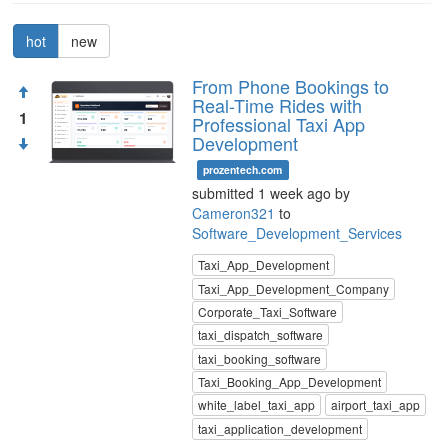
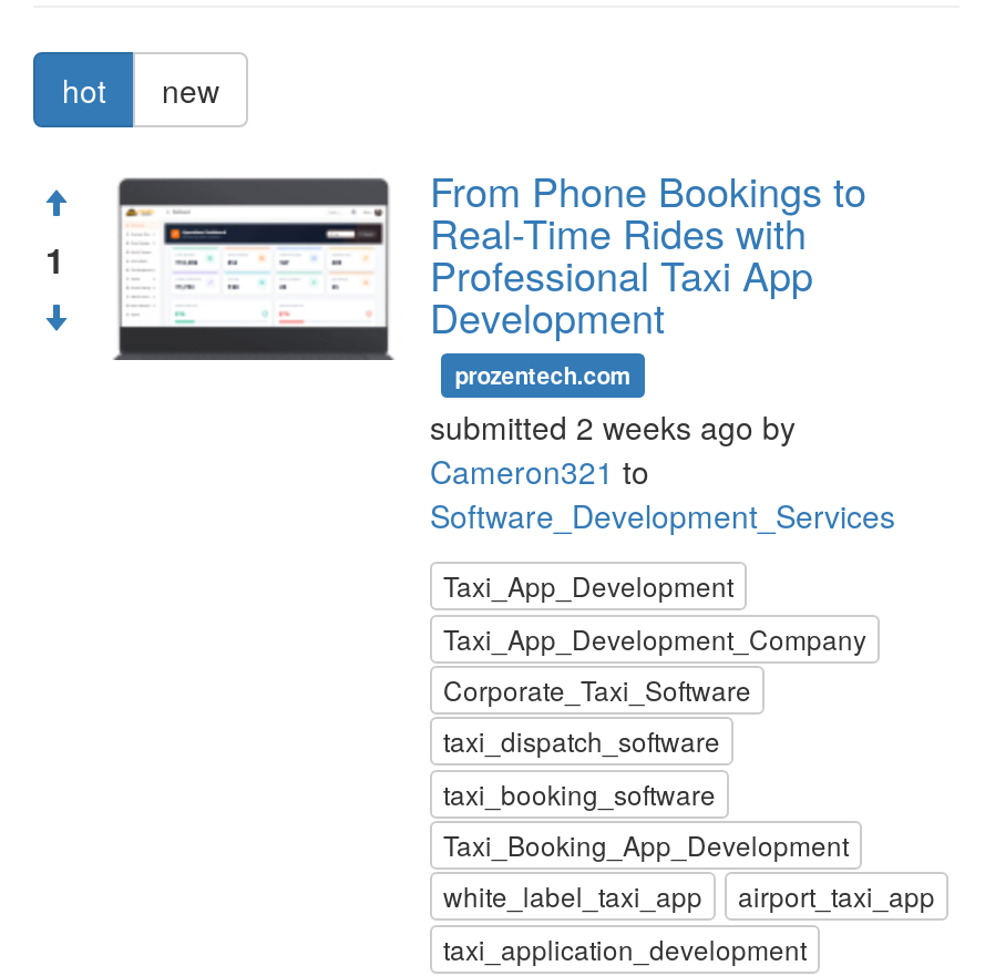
[192,183,350,203] submitted 1 week ago by -> [430,404,796,449] submitted 2 weeks ago by

